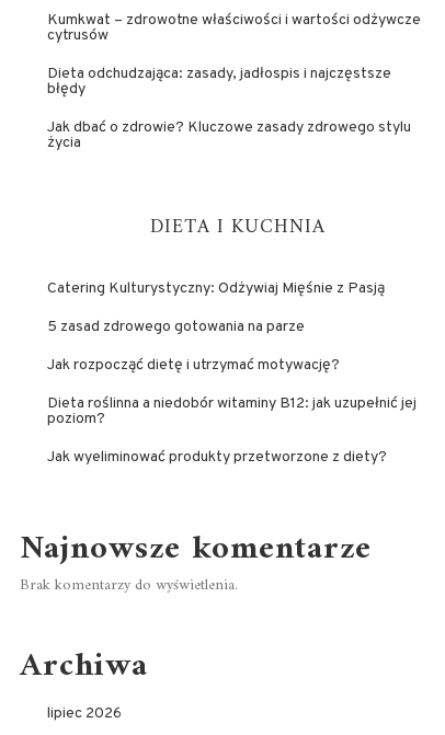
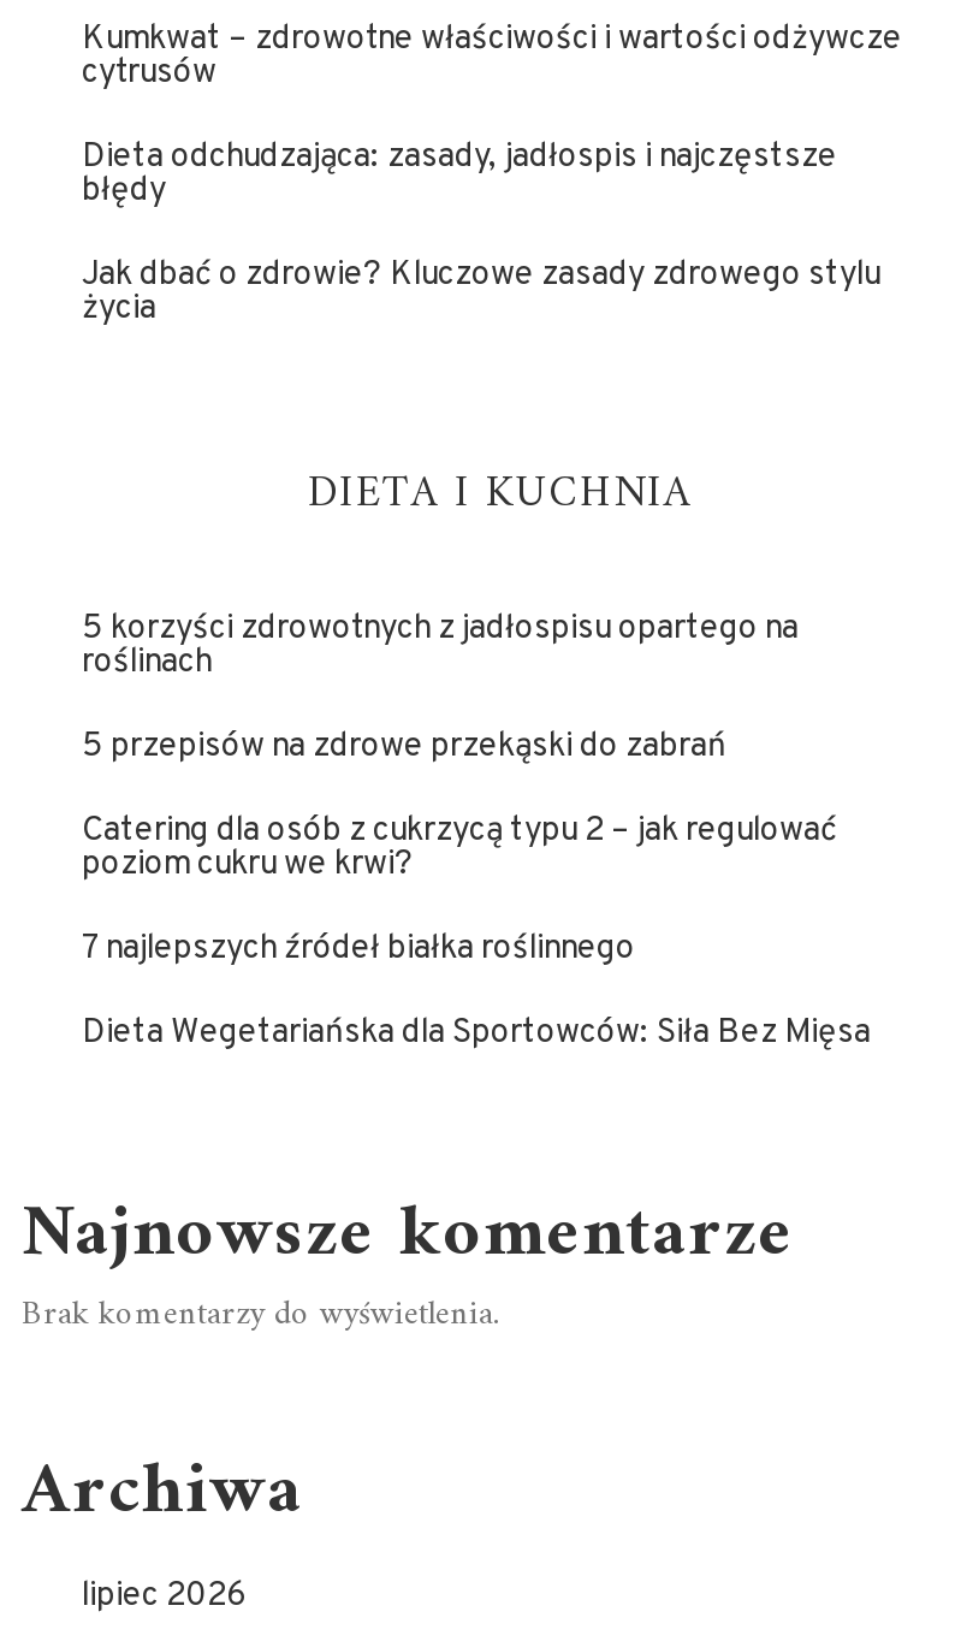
[47,279,385,298] Catering Kulturystyczny: Odżywiaj Mięśnie z Pasją -> [82,609,799,683] 5 korzyści zdrowotnych z jadłospisu opartego na | roślinach
[47,318,305,336] 5 zasad zdrowego gotowania na parze -> [82,727,726,768] 5 przepisów na zdrowe przekąski do zabrań
[47,356,340,375] Jak rozpocząć dietę i utrzymać motywację? -> [82,811,837,885] Catering dla osób z cukrzycą typu 2 – jak regulować | poziom cukru we krwi?
[47,394,417,428] Dieta roślinna a niedobór witaminy B12: jak uzupełnić jej | poziom? -> [82,929,635,970] 7 najlepszych źródeł białka roślinnego
[47,448,387,467] Jak wyeliminować produkty przetworzone z diety? -> [82,1013,871,1054] Dieta Wegetariańska dla Sportowców: Siła Bez Mięsa

